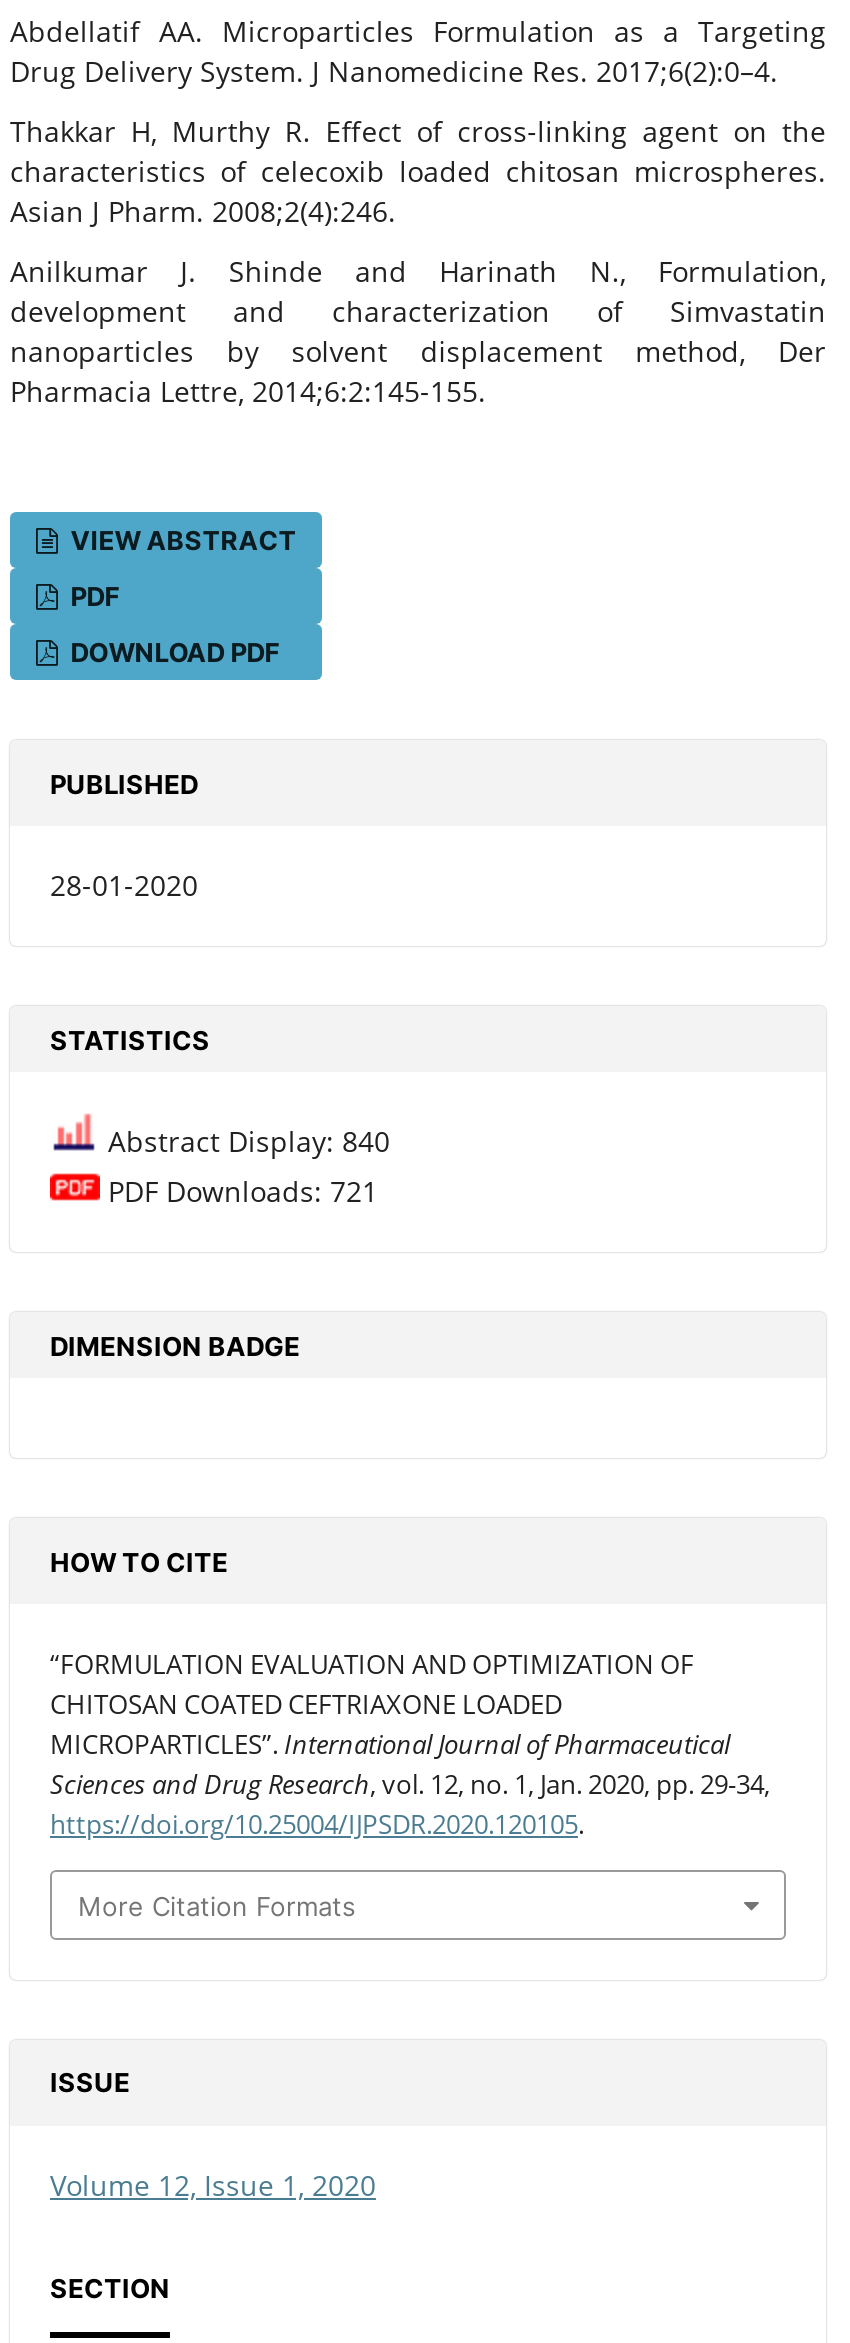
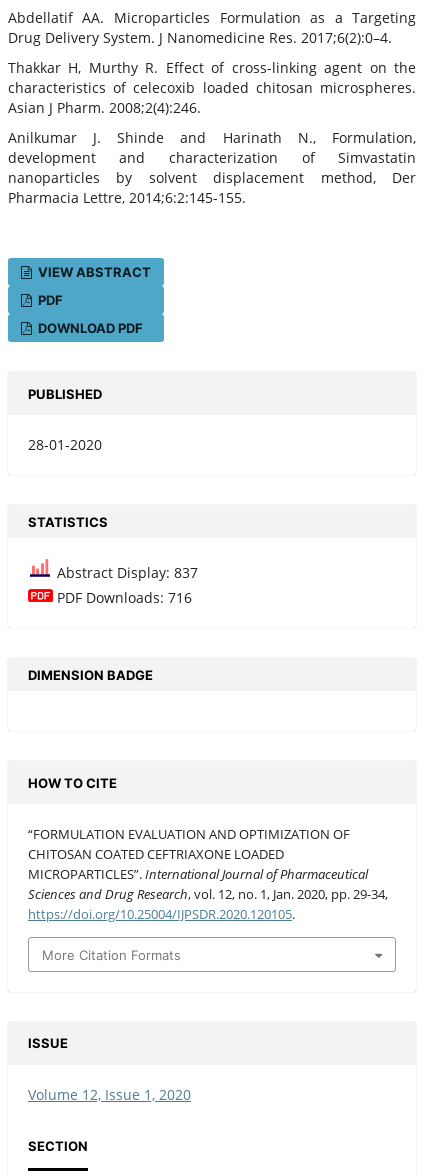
[100,1122,390,1160] Abstract Display: 840 -> [53,563,198,582] Abstract Display: 837
[100,1172,378,1210] PDF Downloads: 721 -> [53,588,192,607] PDF Downloads: 716

